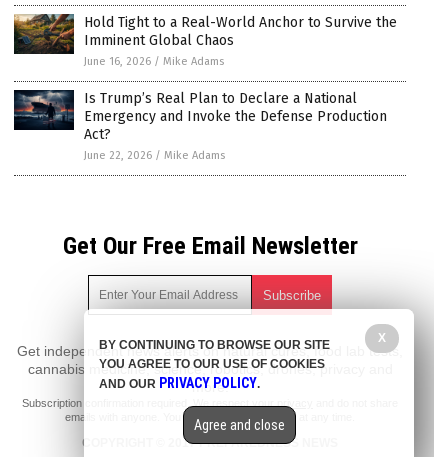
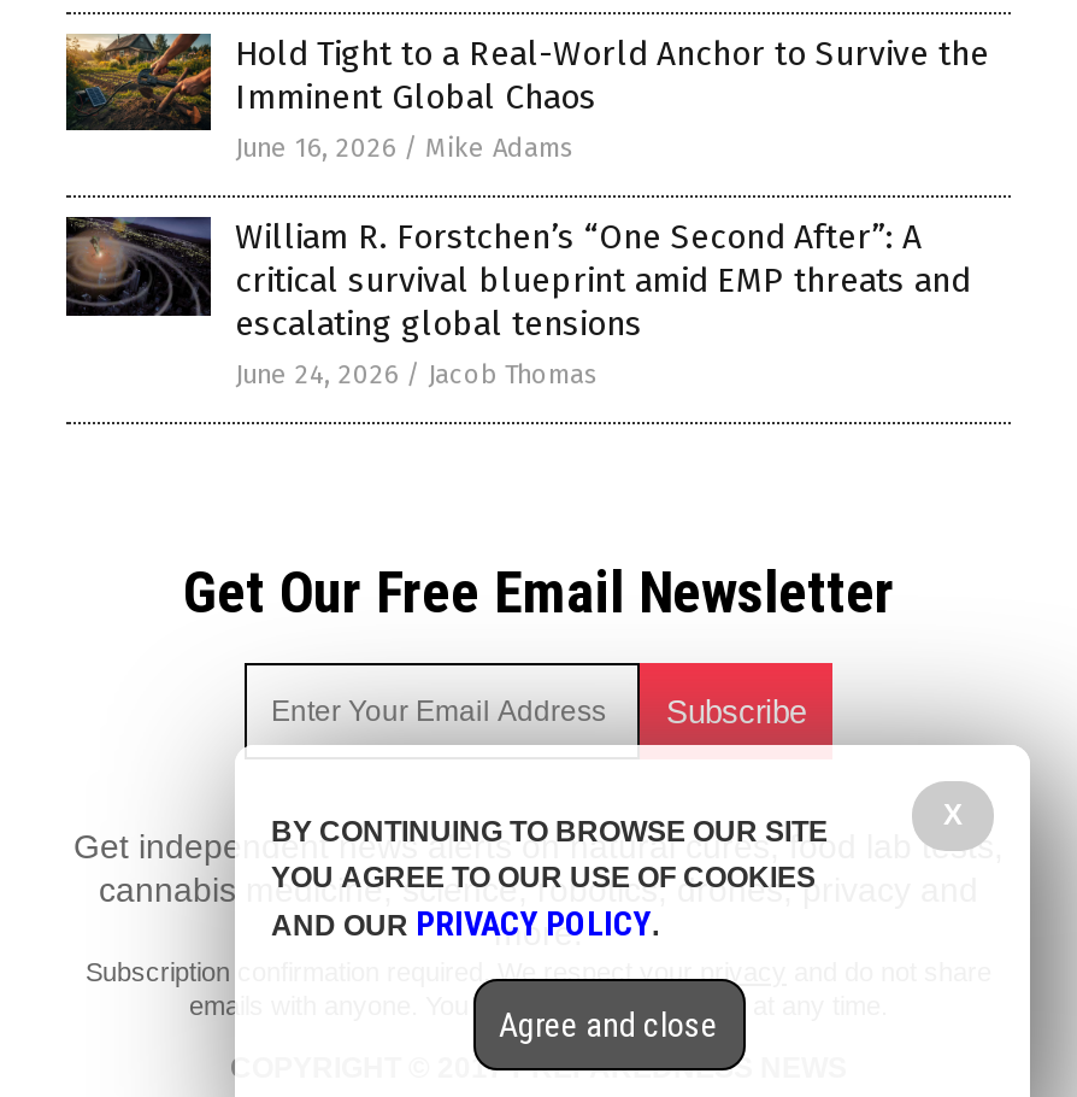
[14,89,387,162] [image] | Is Trump’s Real Plan to Declare a National | Emergency and Invoke the Defense Production | Act? | June 22, 2026 / Mike Adams -> [66,215,970,391] [image] | William R. Forstchen’s “One Second After”: A | critical survival blueprint amid EMP threats and | escalating global tensions | June 24, 2026 / Jacob Thomas

